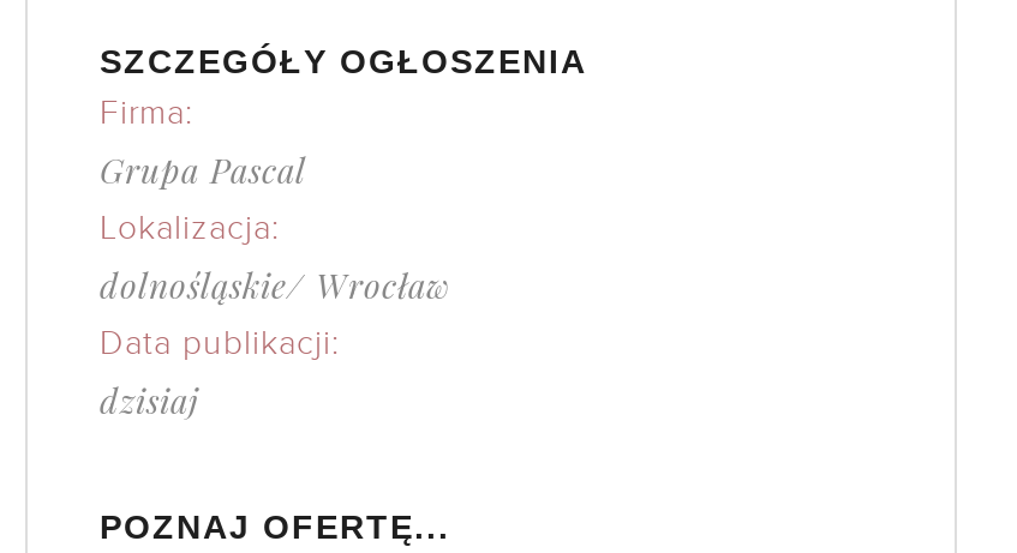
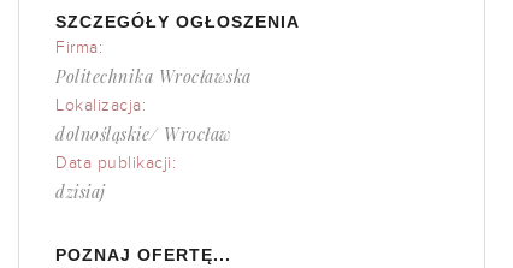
[100,148,306,193] Grupa Pascal -> [55,65,251,88] Politechnika Wrocławska

